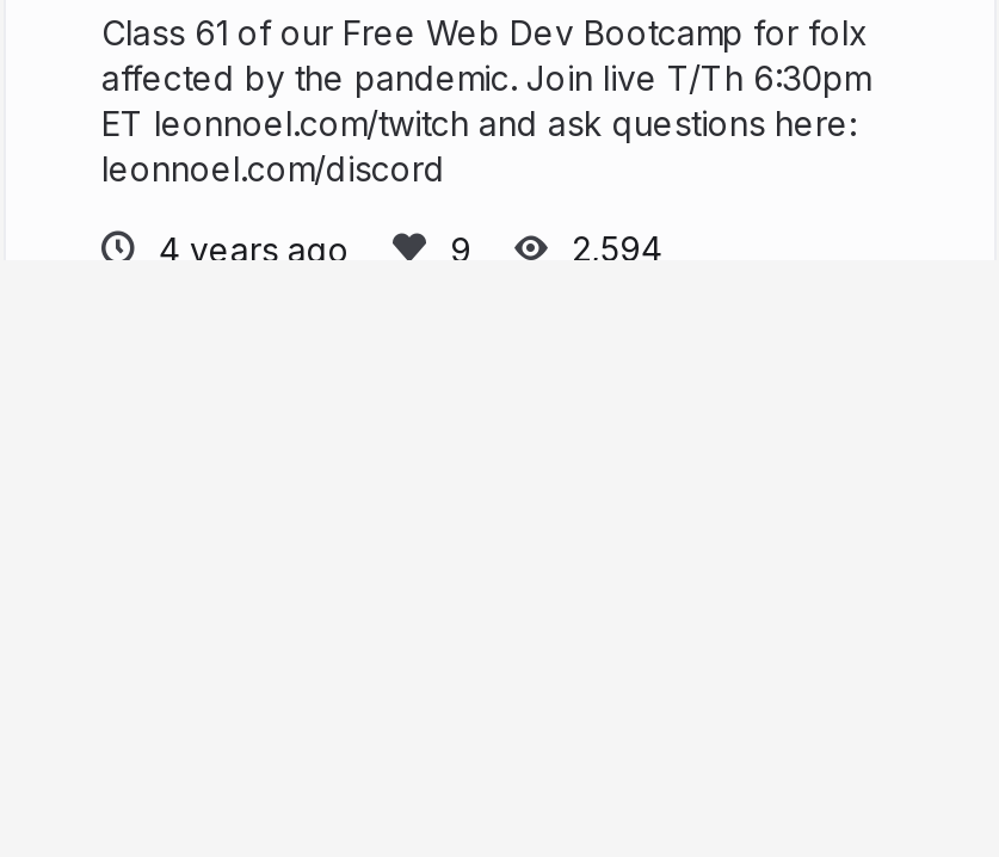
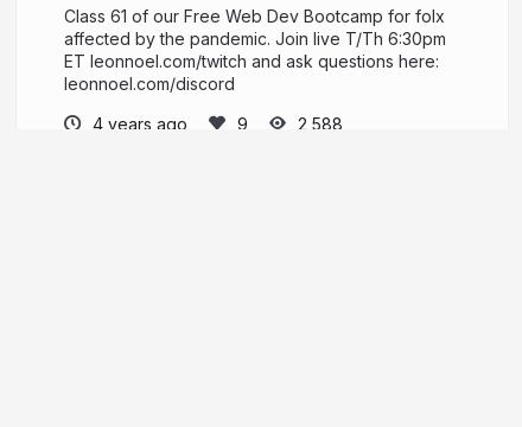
[572,228,662,269] 2,594 -> [298,114,343,134] 2,588

